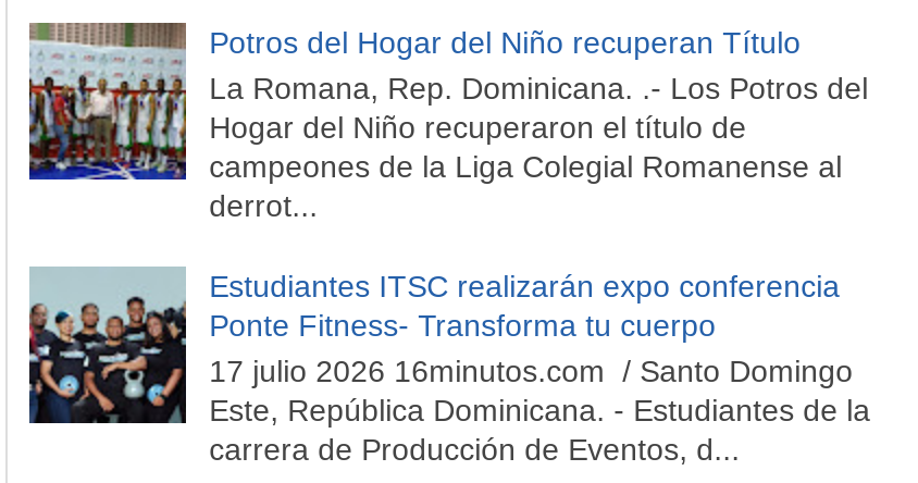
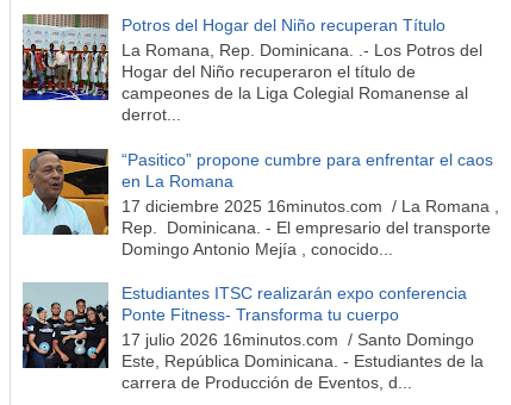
none -> [21,148,499,258] [image] | “Pasitico” propone cumbre para enfrentar el caos | en La Romana | 17 diciembre 2025 16minutos.com / La Romana , | Rep. Dominicana. - El empresario del transporte | Domingo Antonio Mejía , conocido...

